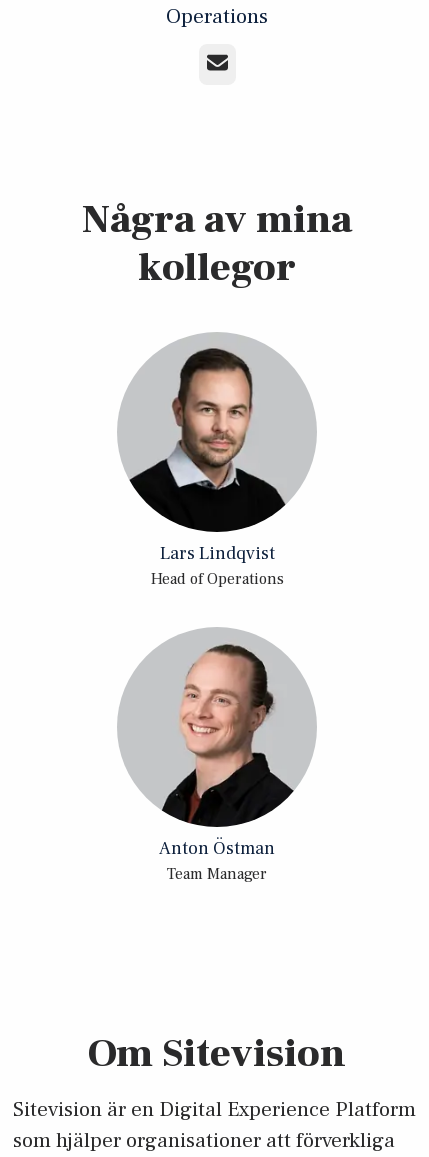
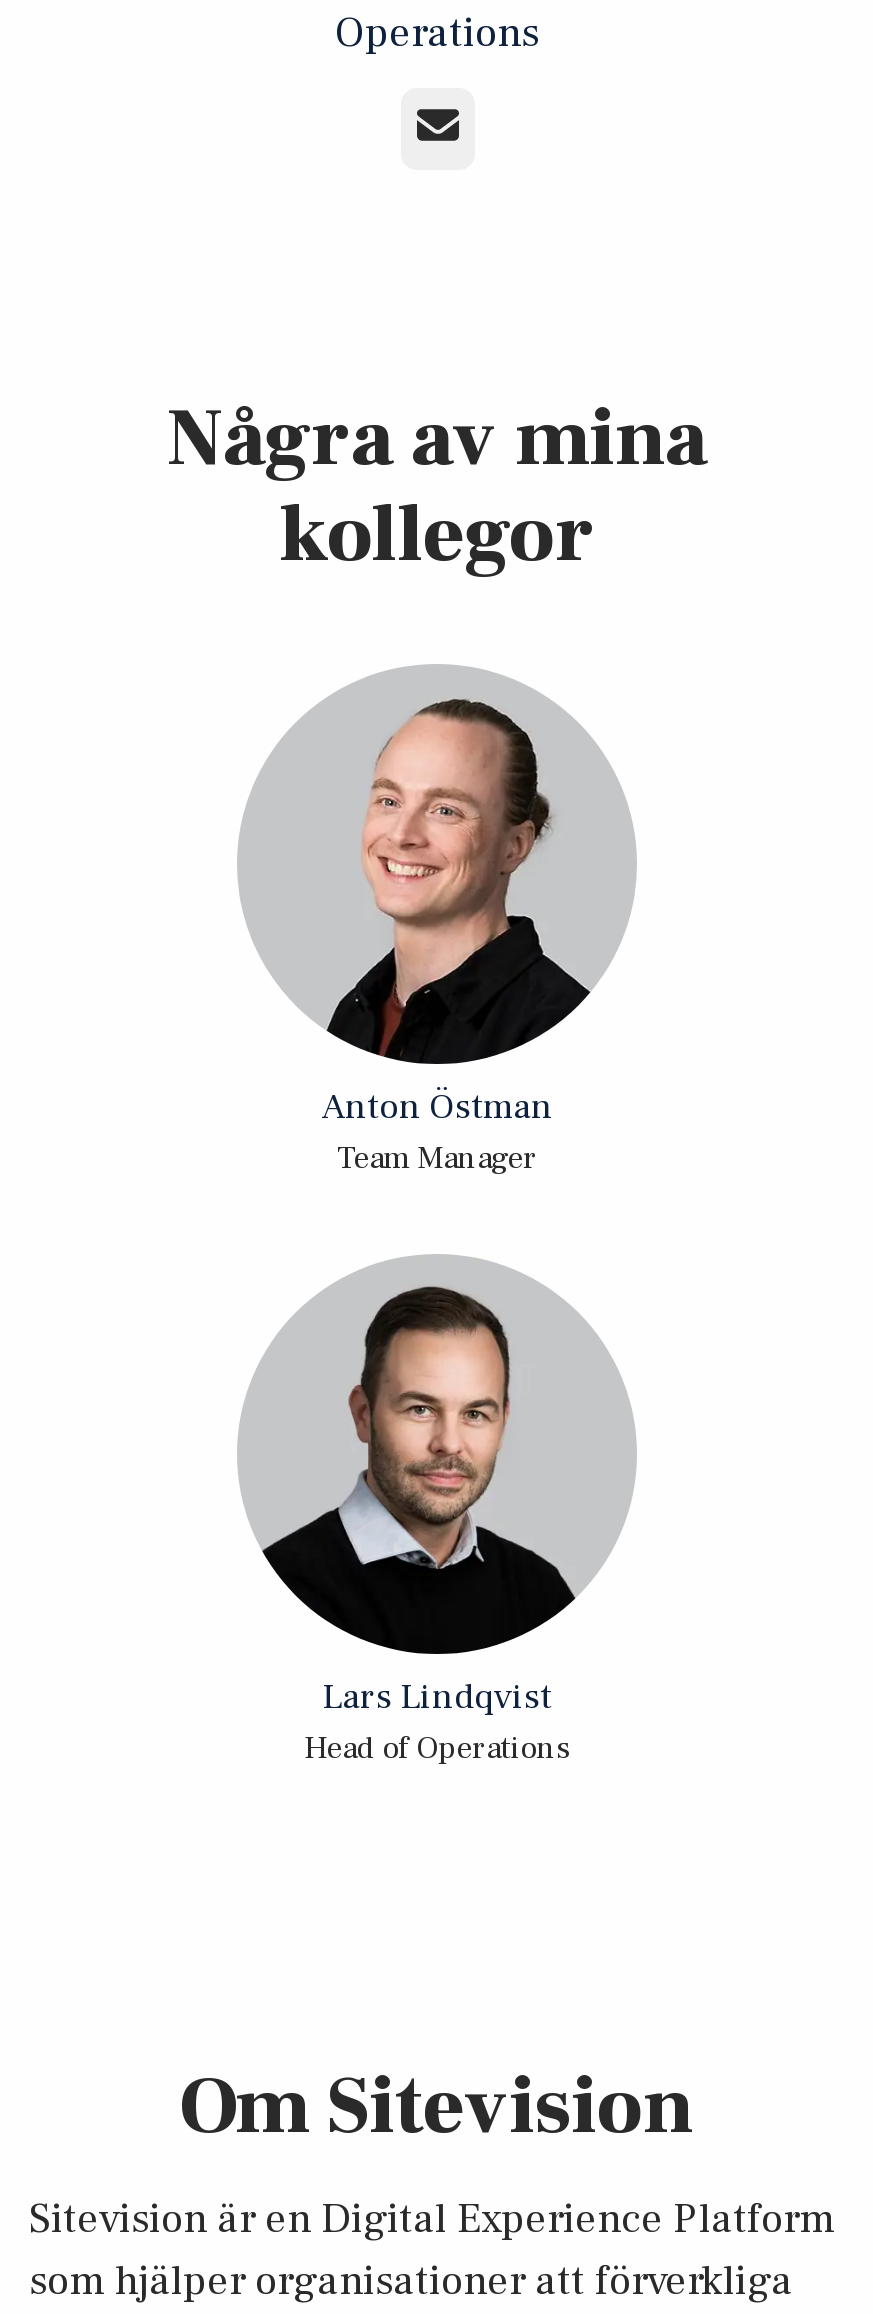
moved [155,344,257,497] -> [313,1278,517,1584]: [image]
moved [150,542,283,589] -> [304,1674,570,1768]: Lars Lindqvist | Head of Operations
moved [131,643,294,884] -> [265,696,591,1178]: [image] | Anton Östman | Team Manager

